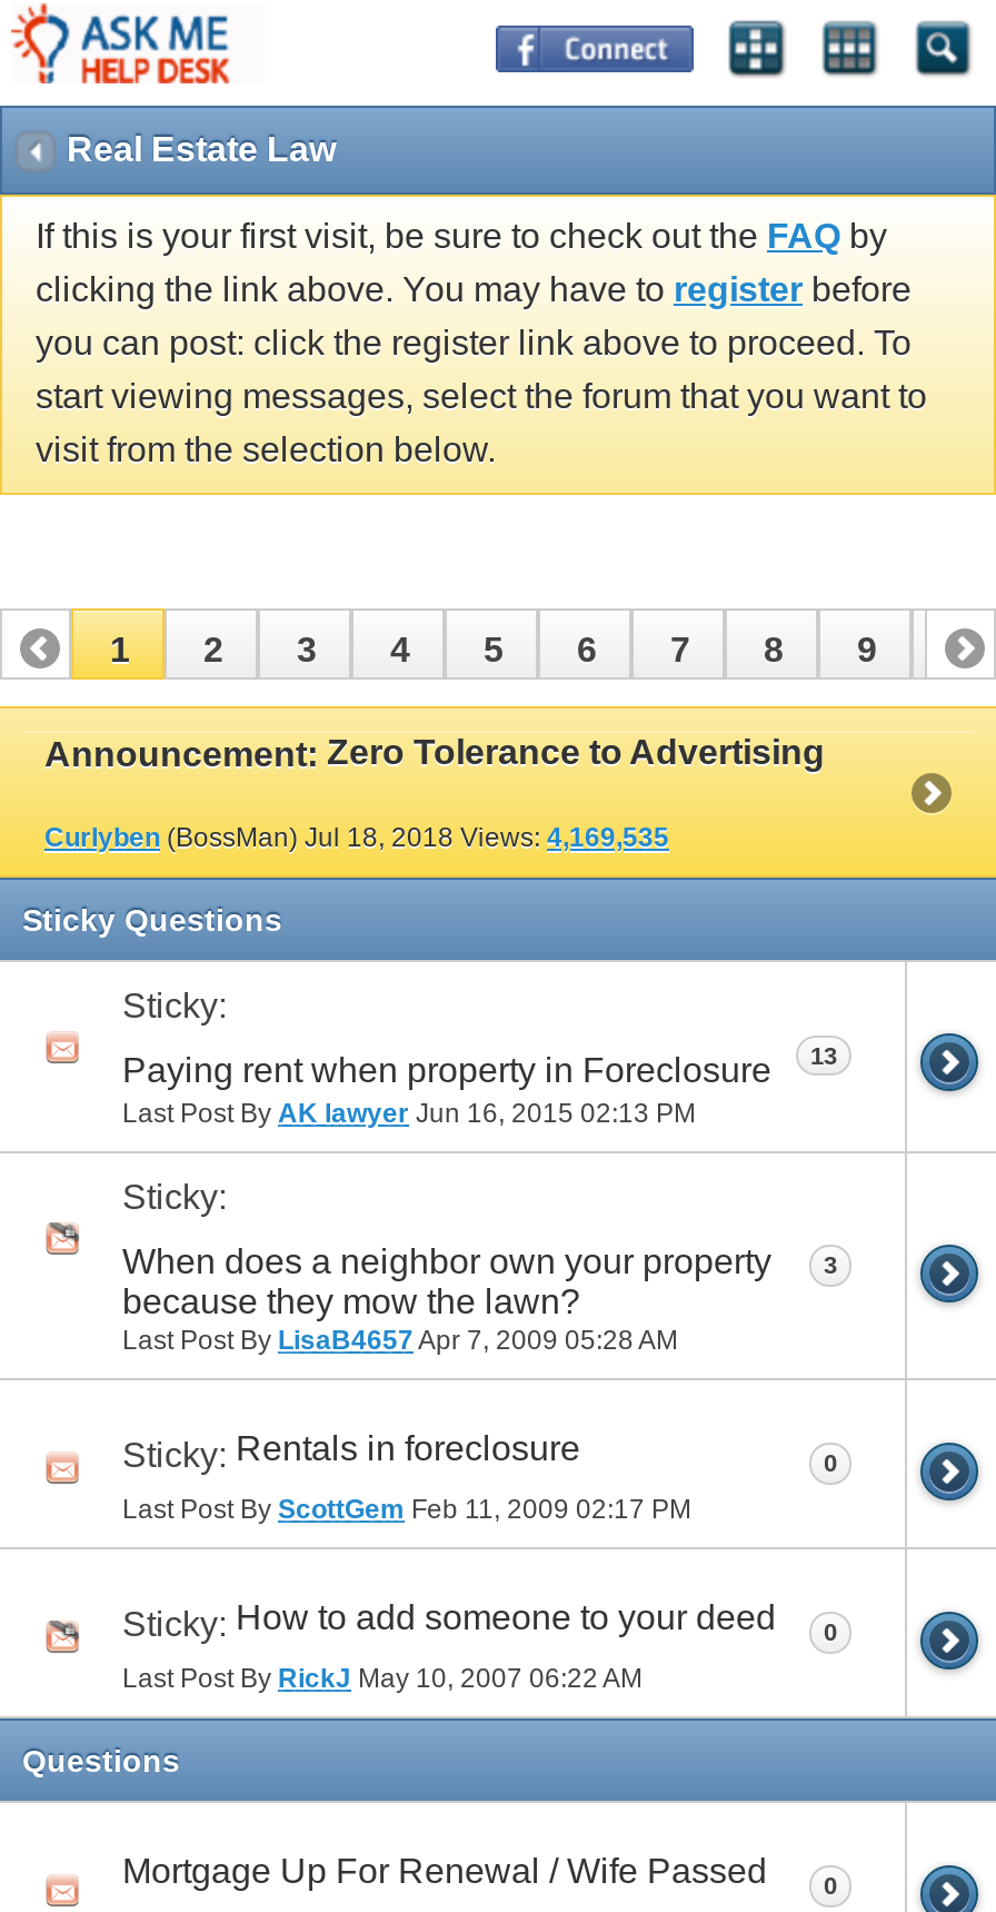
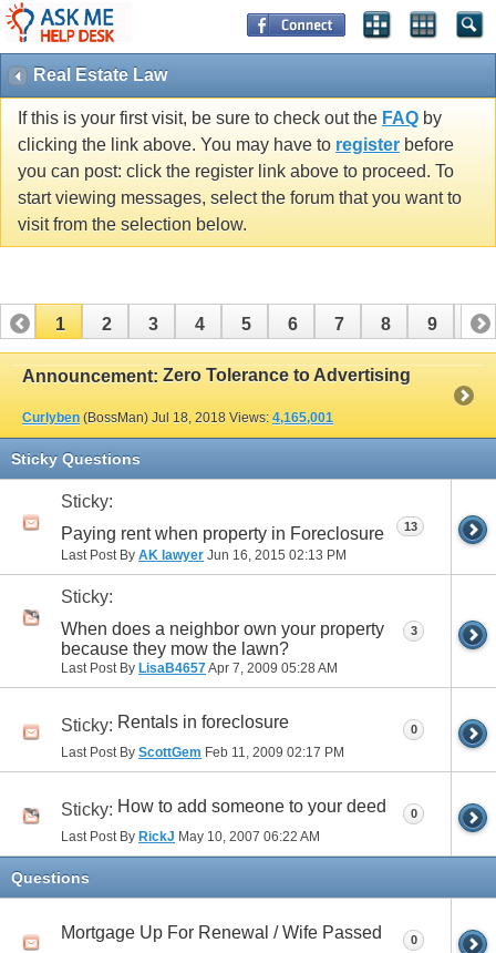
[44,822,669,853] Curlyben (BossMan) Jul 18, 2018 Views: 4,169,535 -> [22,410,333,425] Curlyben (BossMan) Jul 18, 2018 Views: 4,165,001

